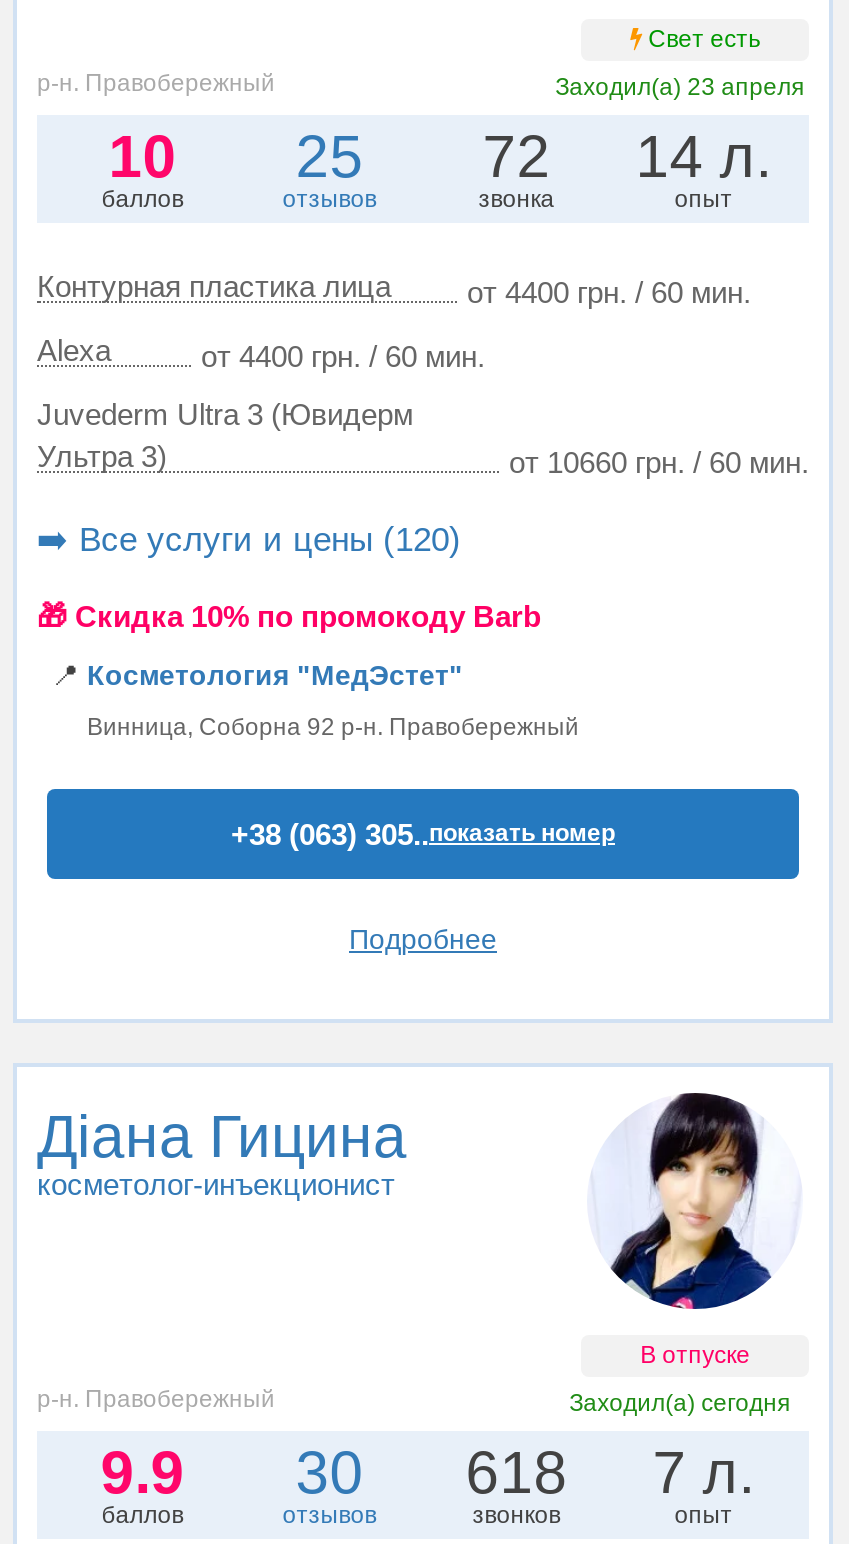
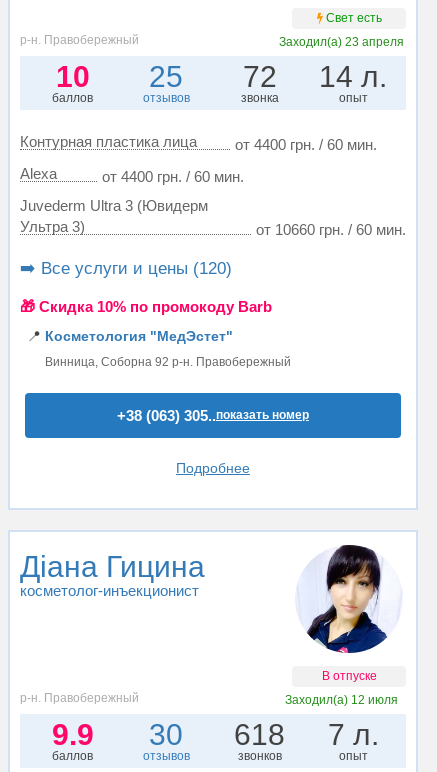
[569,1388,791,1416] Заходил(а) сегодня -> [285,693,398,707] Заходил(а) 12 июля

